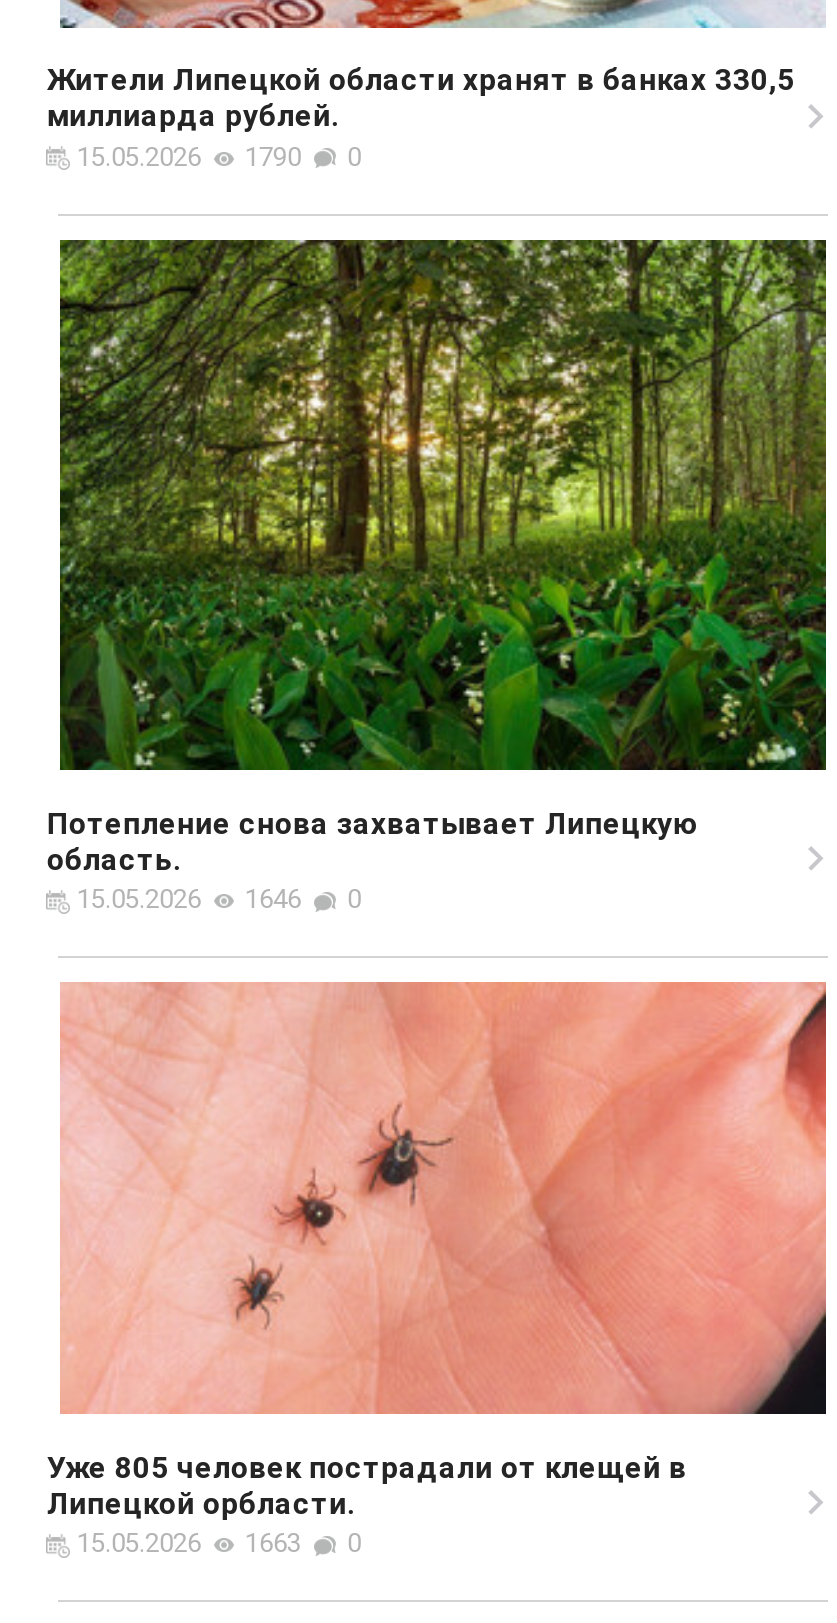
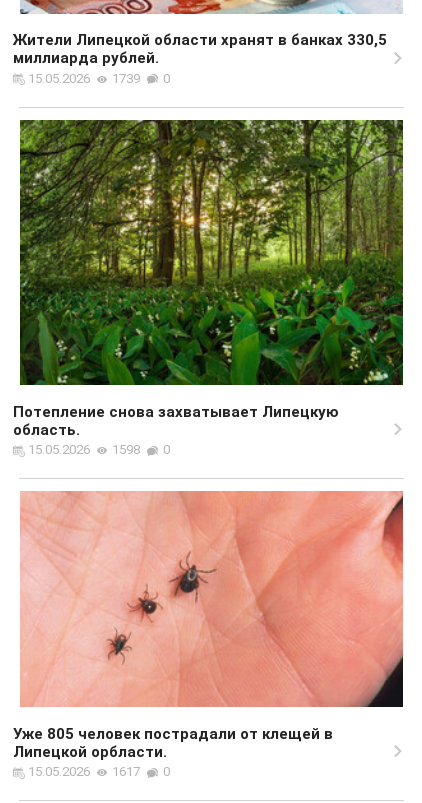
[77,141,361,171] 15.05.2026 1790 0 -> [28,71,170,86] 15.05.2026 1739 0
[77,885,361,915] 15.05.2026 1646 0 -> [28,442,170,457] 15.05.2026 1598 0
[77,1528,361,1558] 15.05.2026 1663 0 -> [28,764,170,779] 15.05.2026 1617 0

